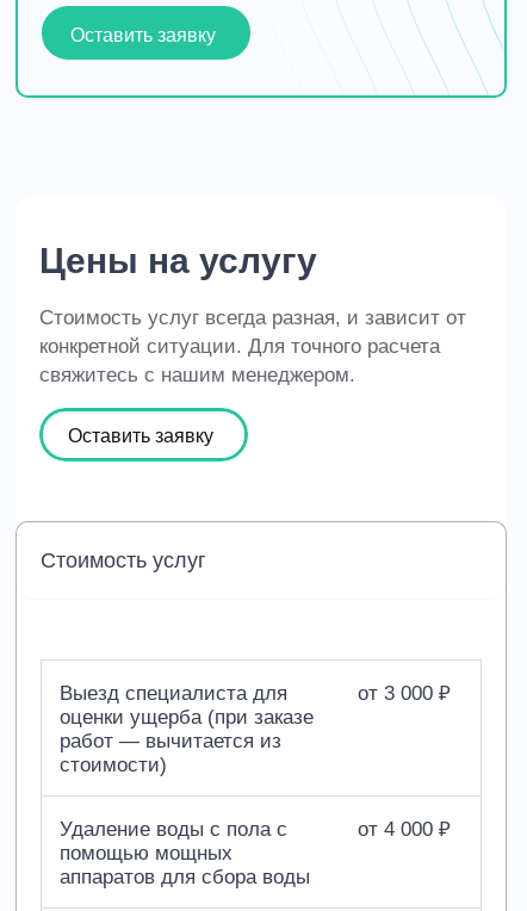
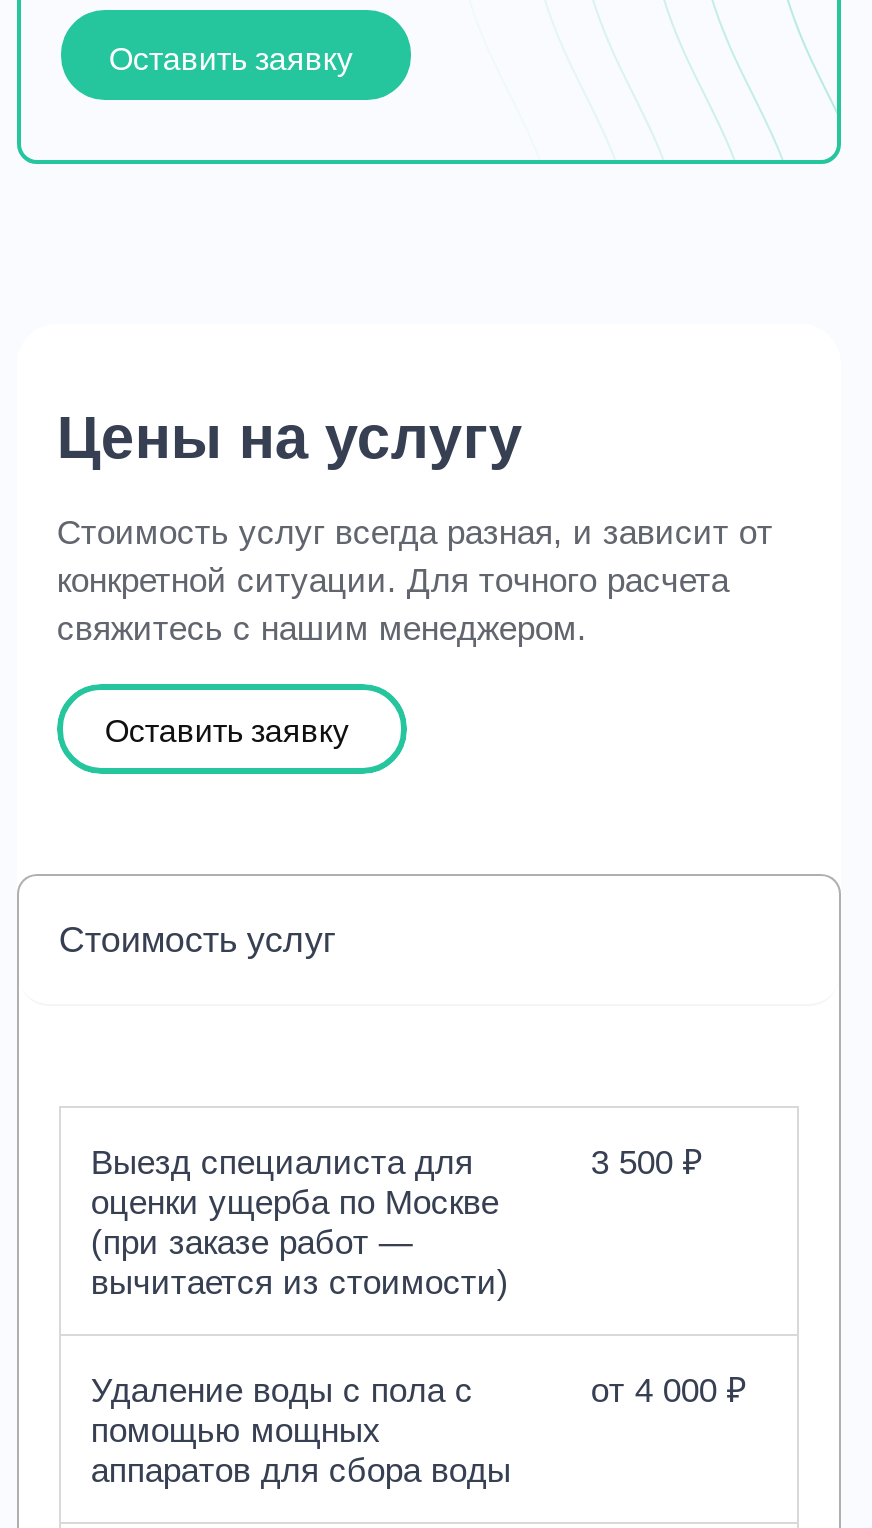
[358,682,451,705] от 3 000 ₽ -> [591,1144,703,1182] 3 500 ₽
[59,706,313,776] оценки ущерба (при заказе | работ — вычитается из | стоимости) -> [91,1184,509,1302] оценки ущерба по Москве | (при заказе работ — | вычитается из стоимости)

